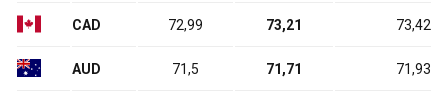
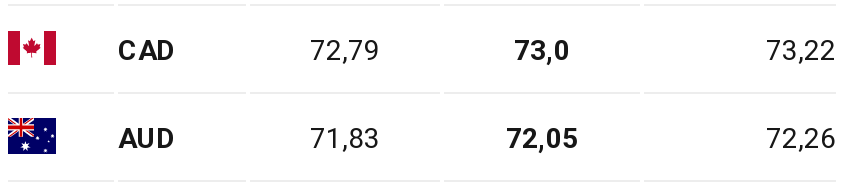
[168,17,203,33] 72,99 -> [310,33,380,65] 72,79
[266,17,302,33] 73,21 -> [514,33,570,65] 73,0
[396,17,431,33] 73,42 -> [766,33,836,65] 73,22
[172,61,199,77] 71,5 -> [310,121,380,153] 71,83
[266,61,302,77] 71,71 -> [506,121,578,153] 72,05
[396,61,431,77] 71,93 -> [766,121,836,153] 72,26

